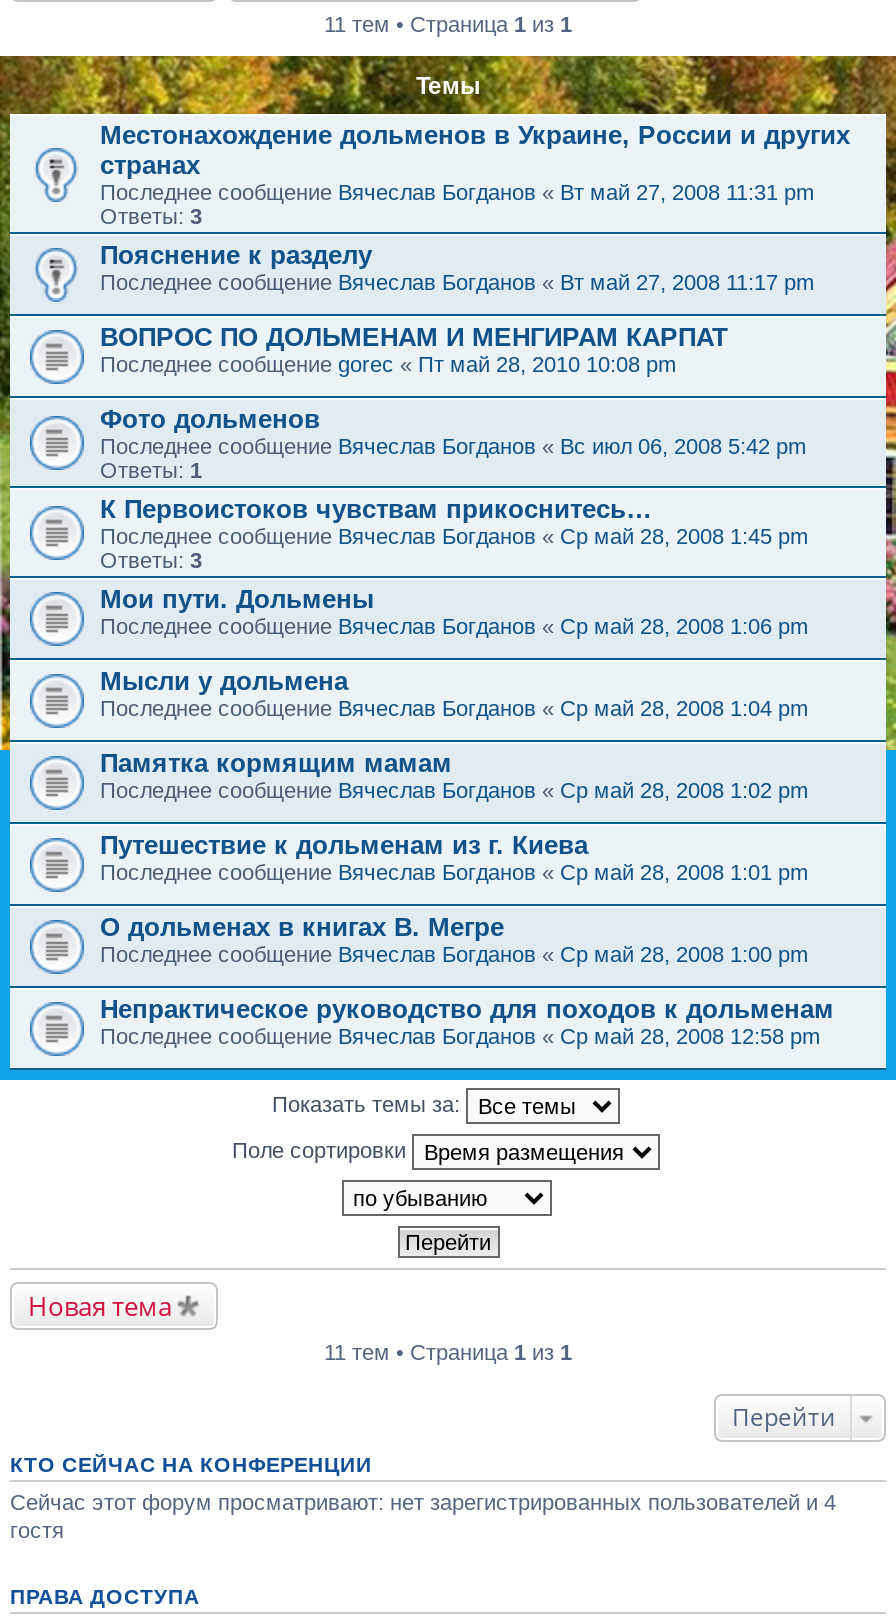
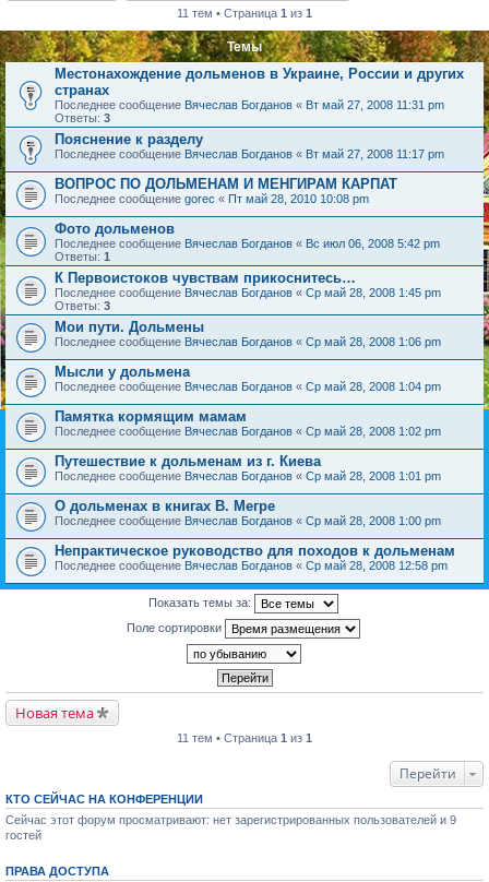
[10,1490,836,1542] Сейчас этот форум просматривают: нет зарегистрированных пользователей и 4 | гостя -> [5,813,456,842] Сейчас этот форум просматривают: нет зарегистрированных пользователей и 9 | гостей

